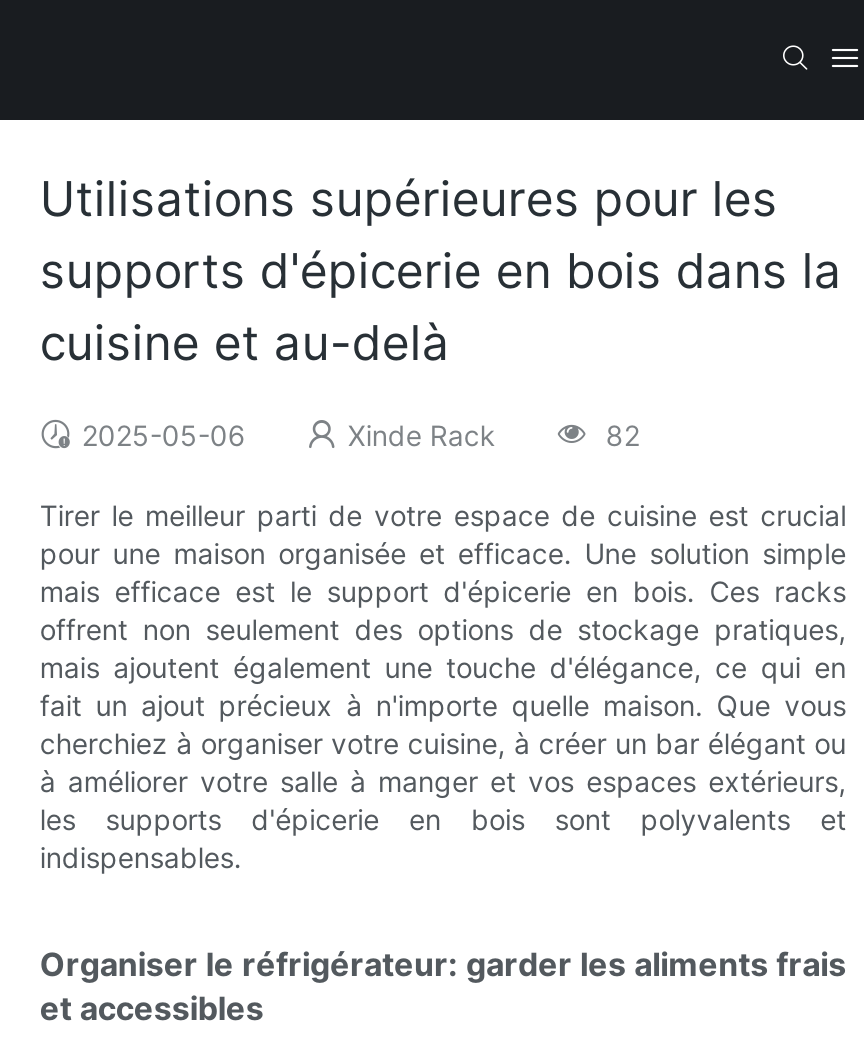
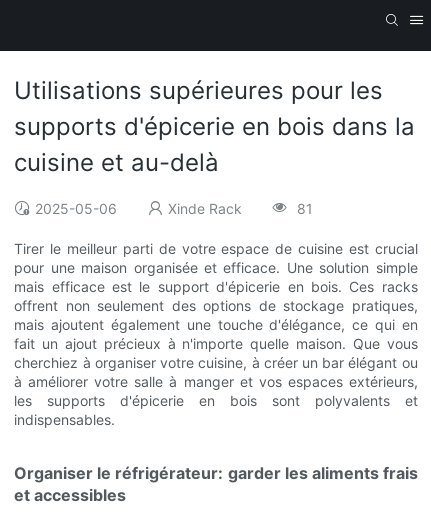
[606,419,640,453] 82 -> [297,200,313,217] 81

